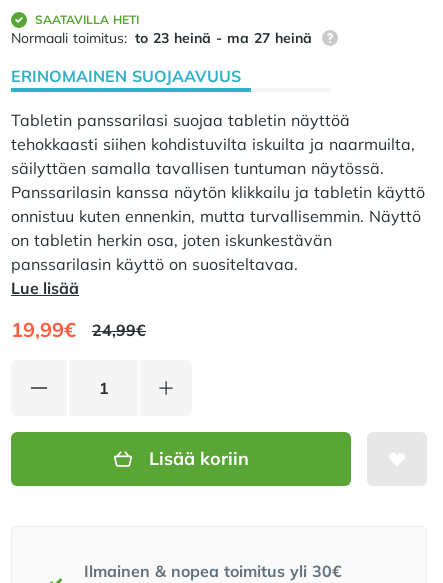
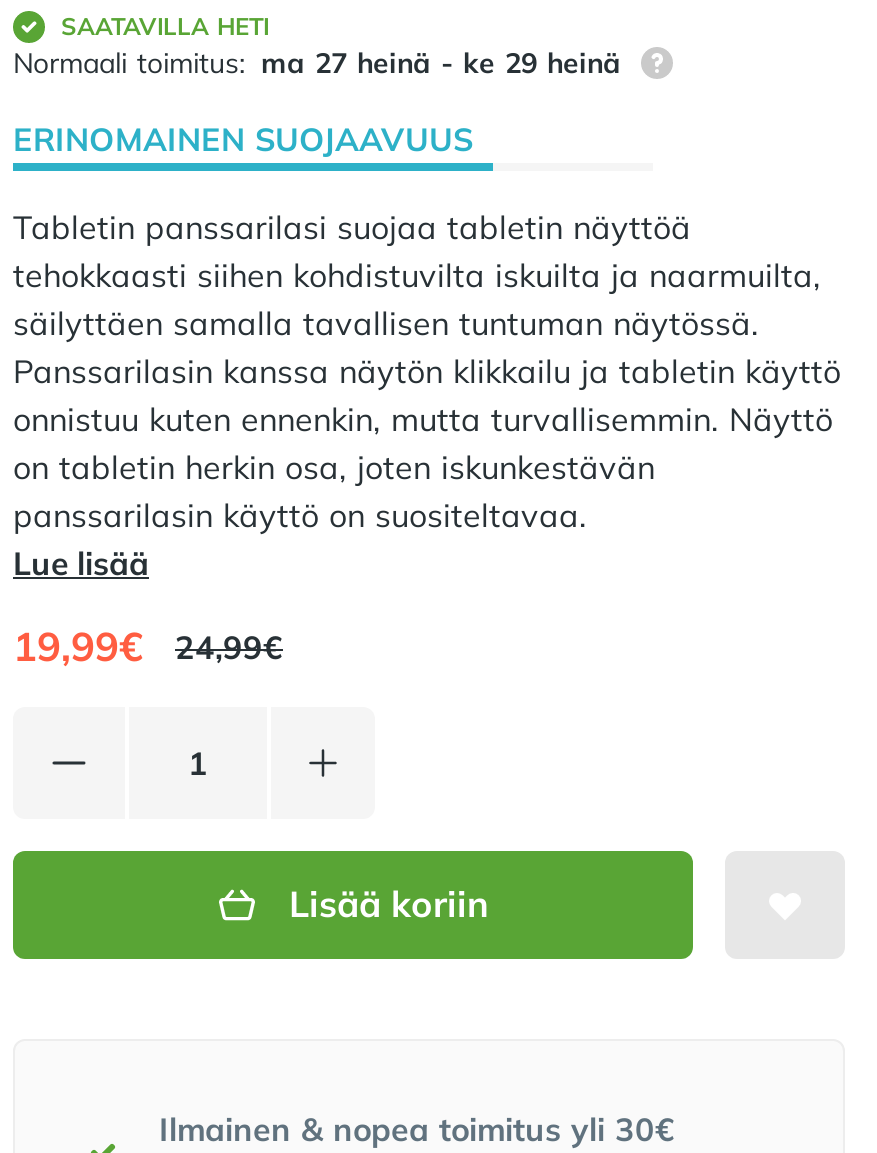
[11,29,312,47] Normaali toimitus: to 23 heinä - ma 27 heinä -> [13,45,621,81] Normaali toimitus: ma 27 heinä - ke 29 heinä

